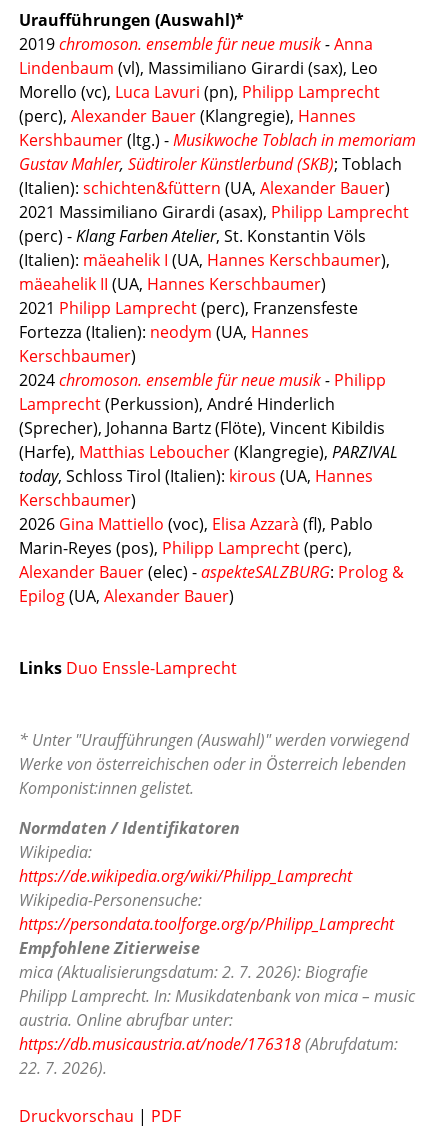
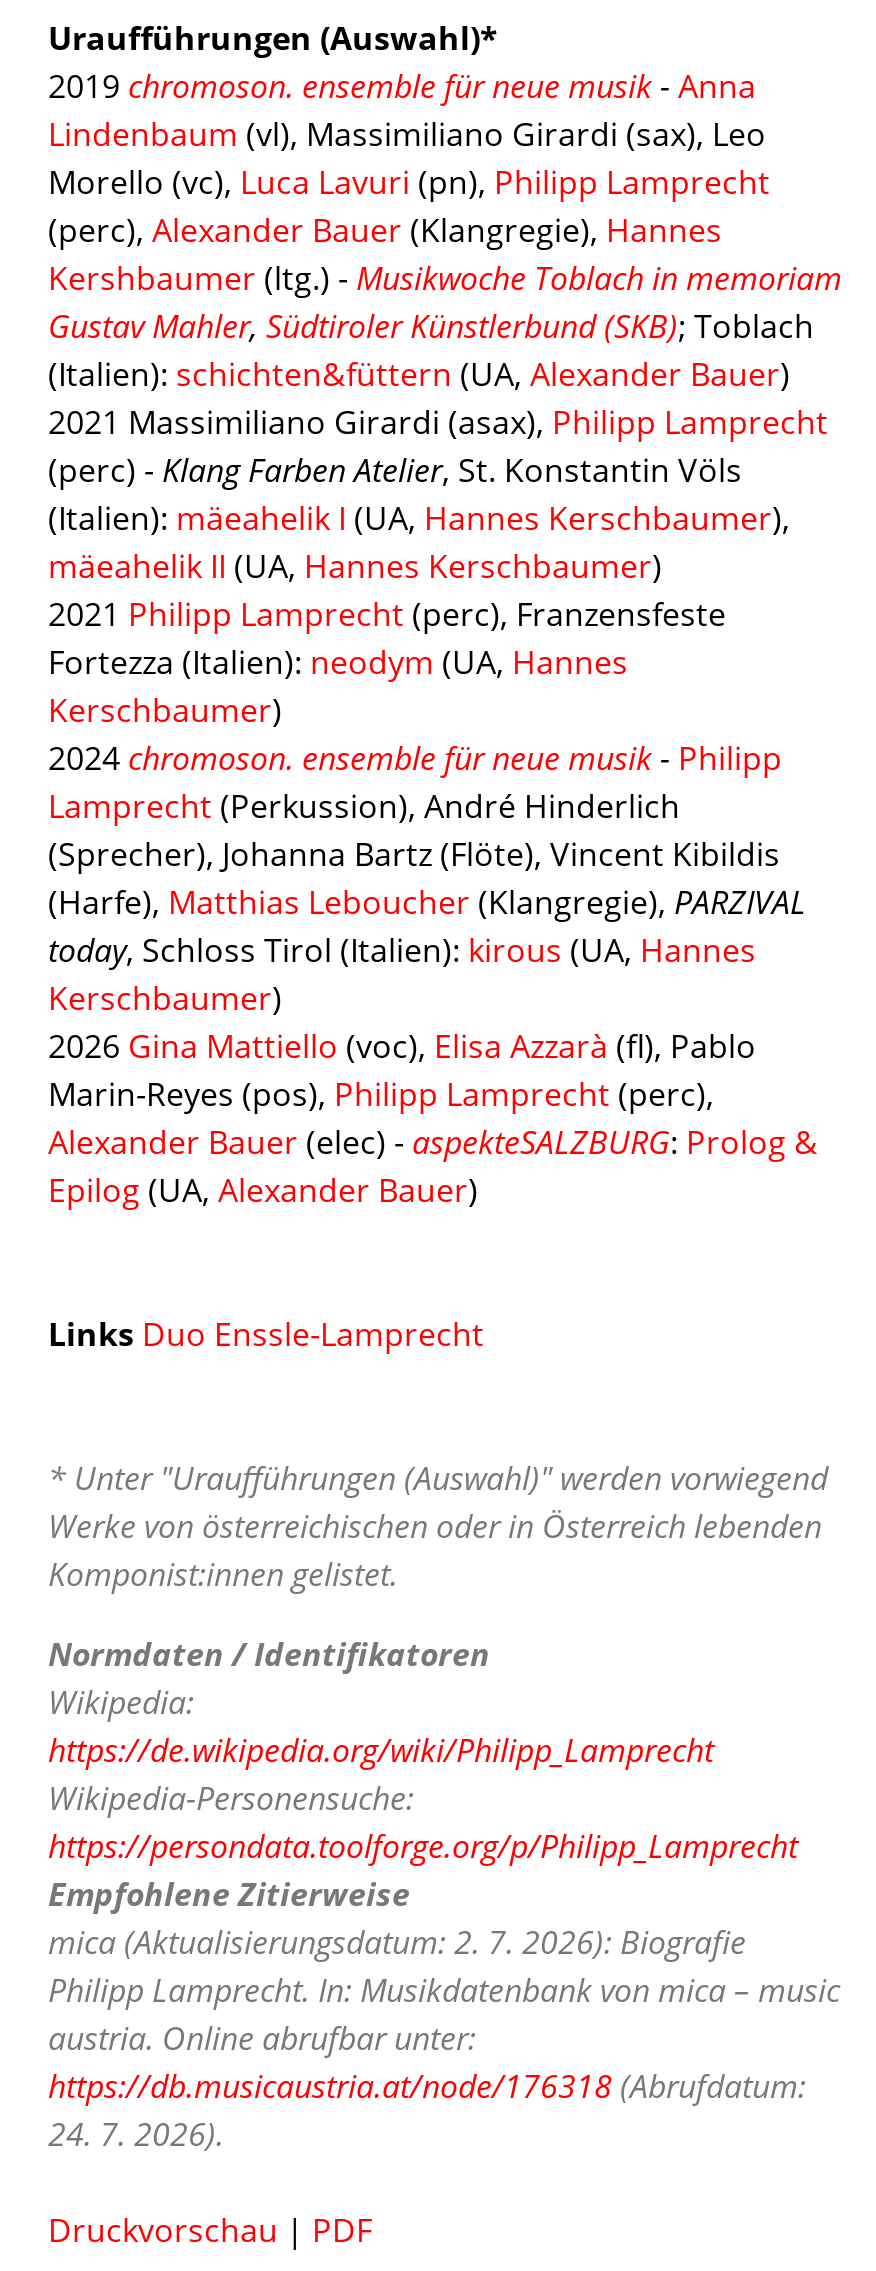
[19,1057,107,1079] 22. 7. 2026). -> [48,2112,224,2156] 24. 7. 2026).

